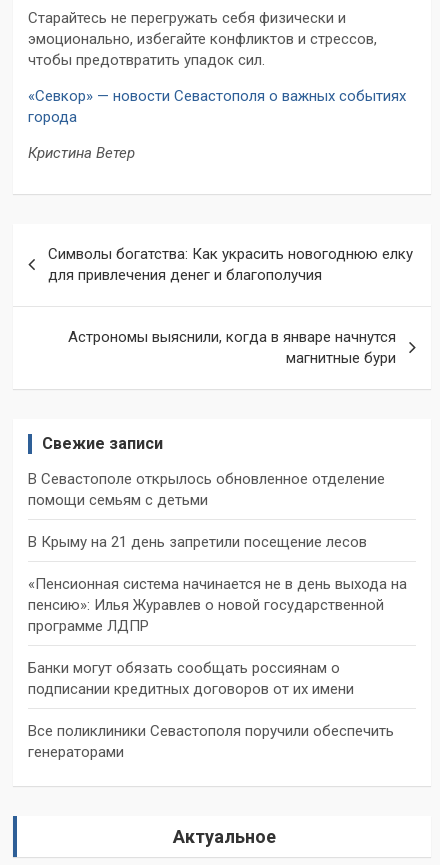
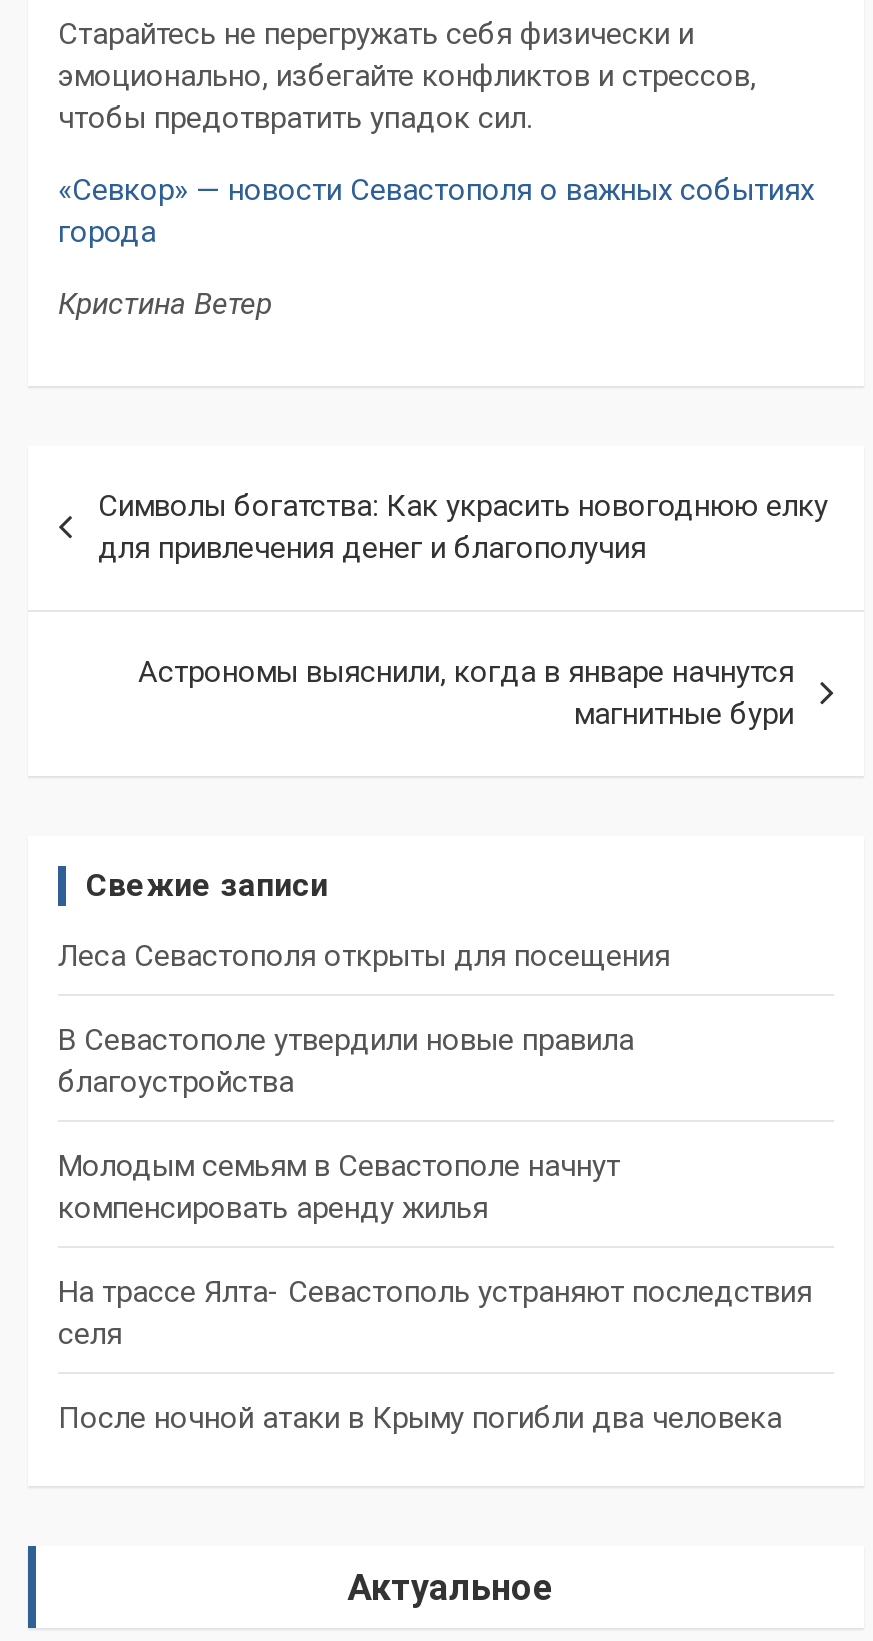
[28,470,385,509] В Севастополе открылось обновленное отделение | помощи семьям с детьми -> [58,939,670,975] Леса Севастополя открыты для посещения
[28,533,367,551] В Крыму на 21 день запретили посещение лесов -> [58,1023,634,1101] В Севастополе утвердили новые правила | благоустройства
[28,575,407,635] «Пенсионная система начинается не в день выхода на | пенсию»: Илья Журавлев о новой государственной | программе ЛДПР -> [58,1149,620,1227] Молодым семьям в Севастополе начнут | компенсировать аренду жилья
[28,659,354,698] Банки могут обязать сообщать россиянам о | подписании кредитных договоров от их имени -> [58,1275,812,1353] На трассе Ялта- Севастополь устраняют последствия | селя
[28,722,394,761] Все поликлиники Севастополя поручили обеспечить | генераторами -> [58,1401,782,1437] После ночной атаки в Крыму погибли два человека

